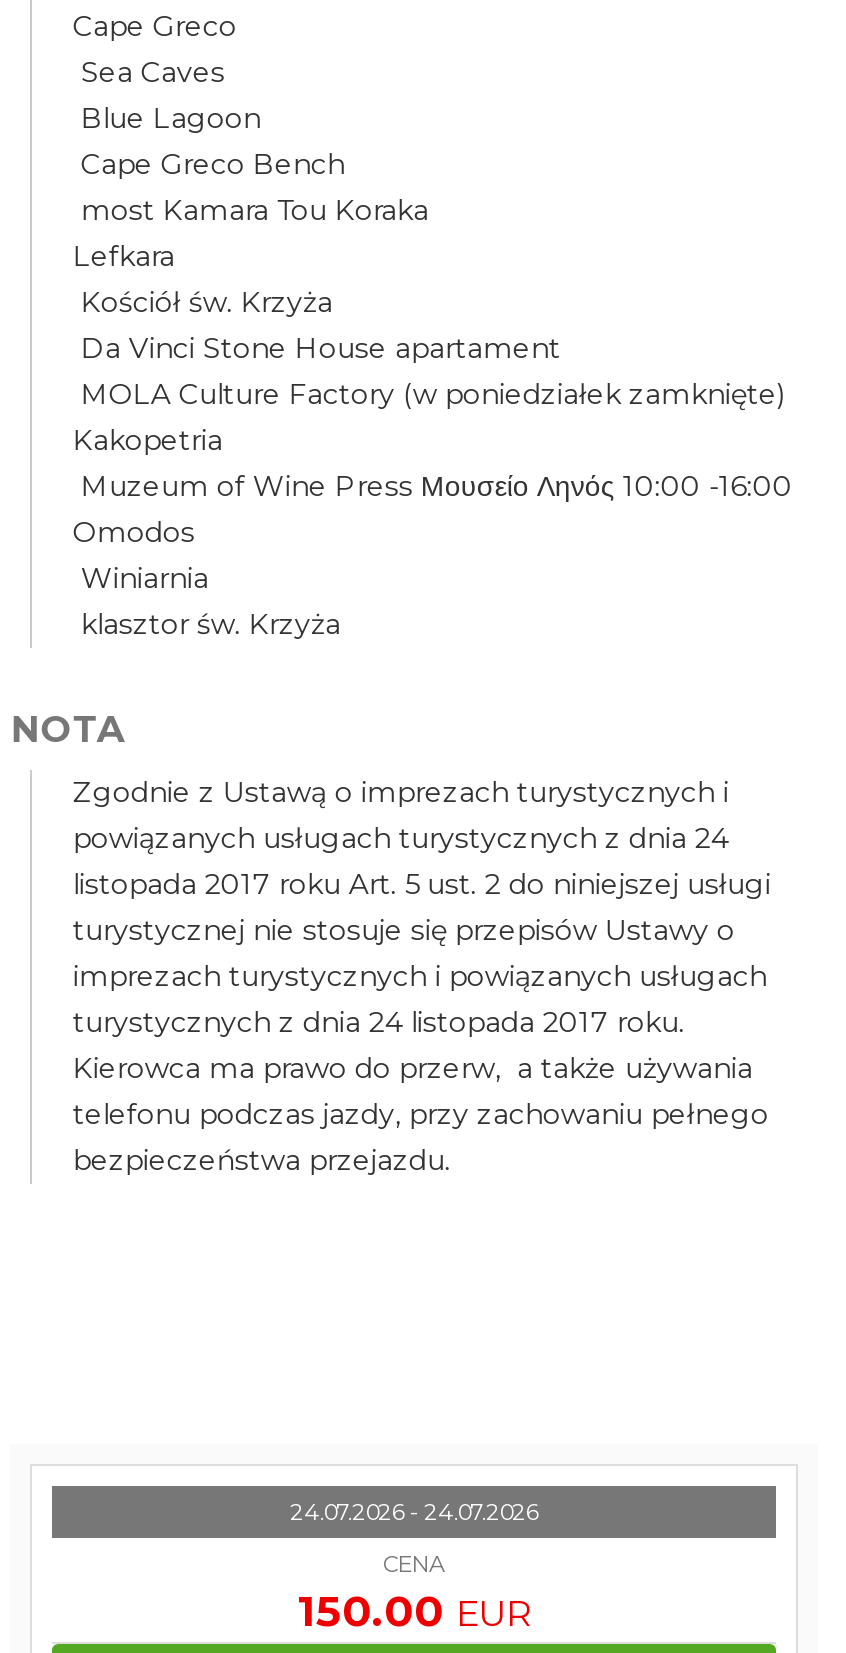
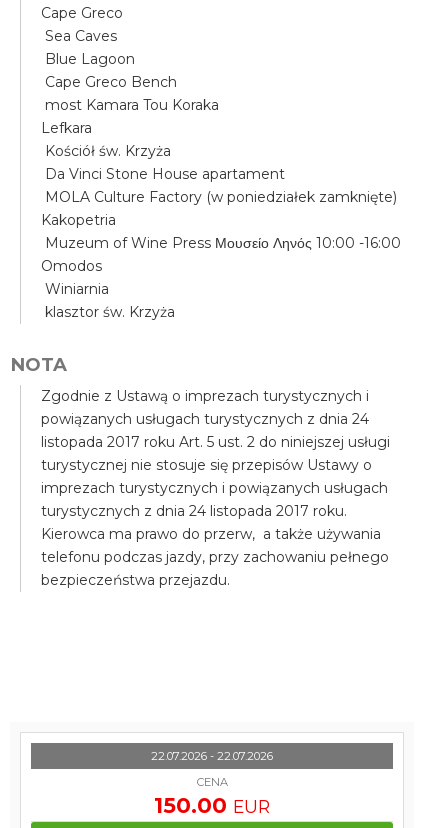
[290,1498,538,1526] 24.07.2026 - 24.07.2026 -> [151,749,273,763] 22.07.2026 - 22.07.2026

